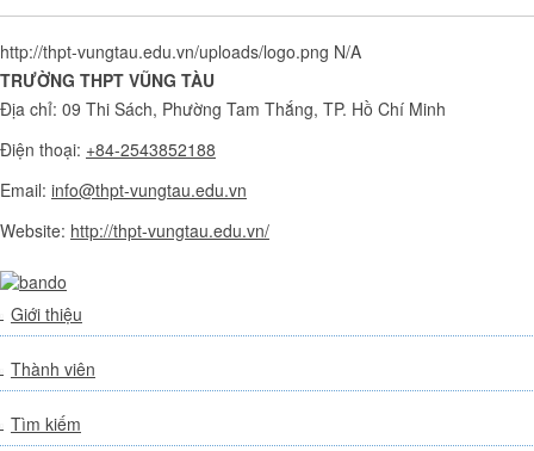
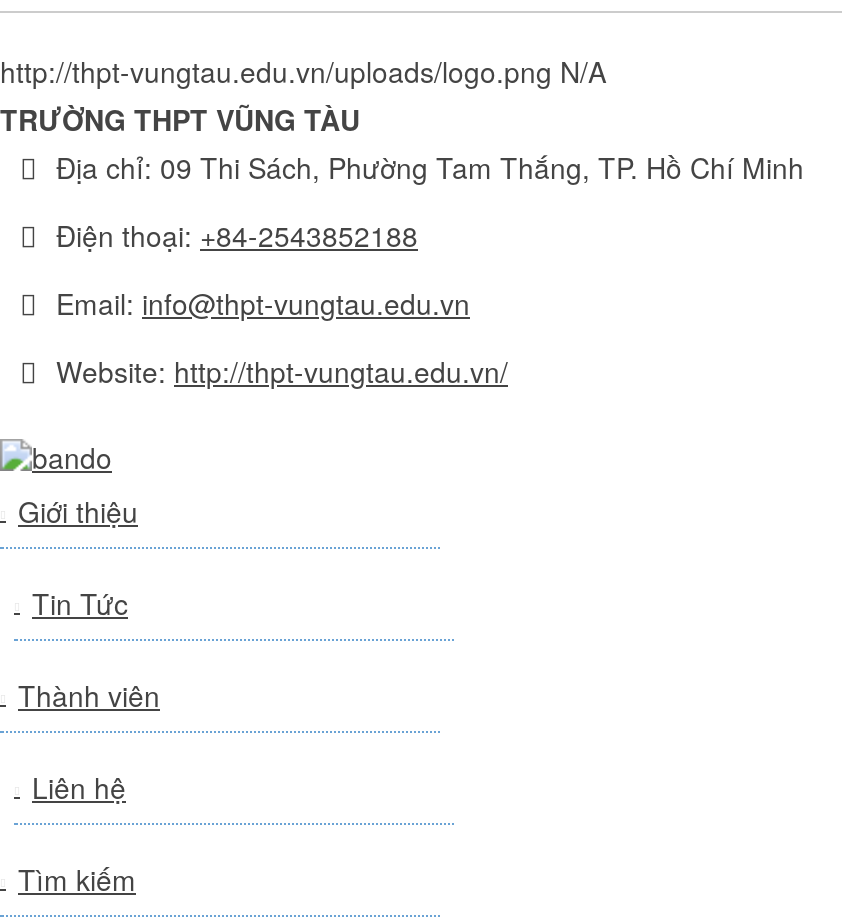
none -> [32,583,128,623] Tin Tức
none -> [32,767,126,807] Liên hệ

